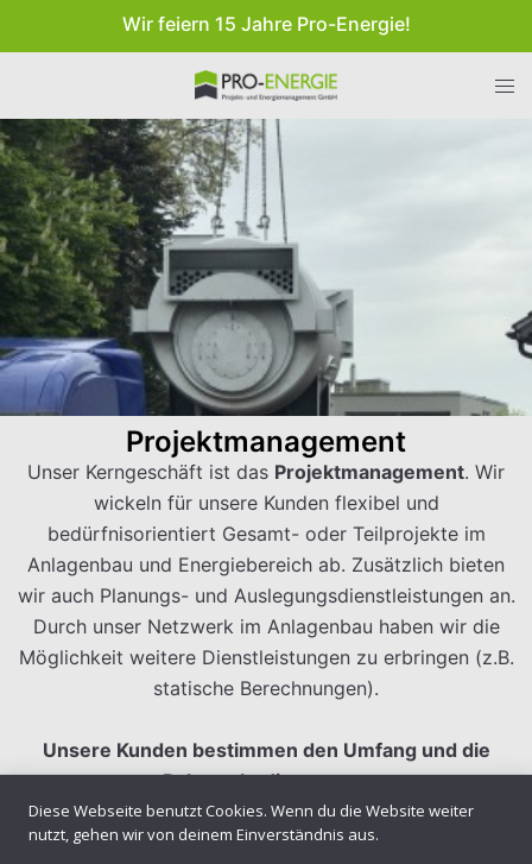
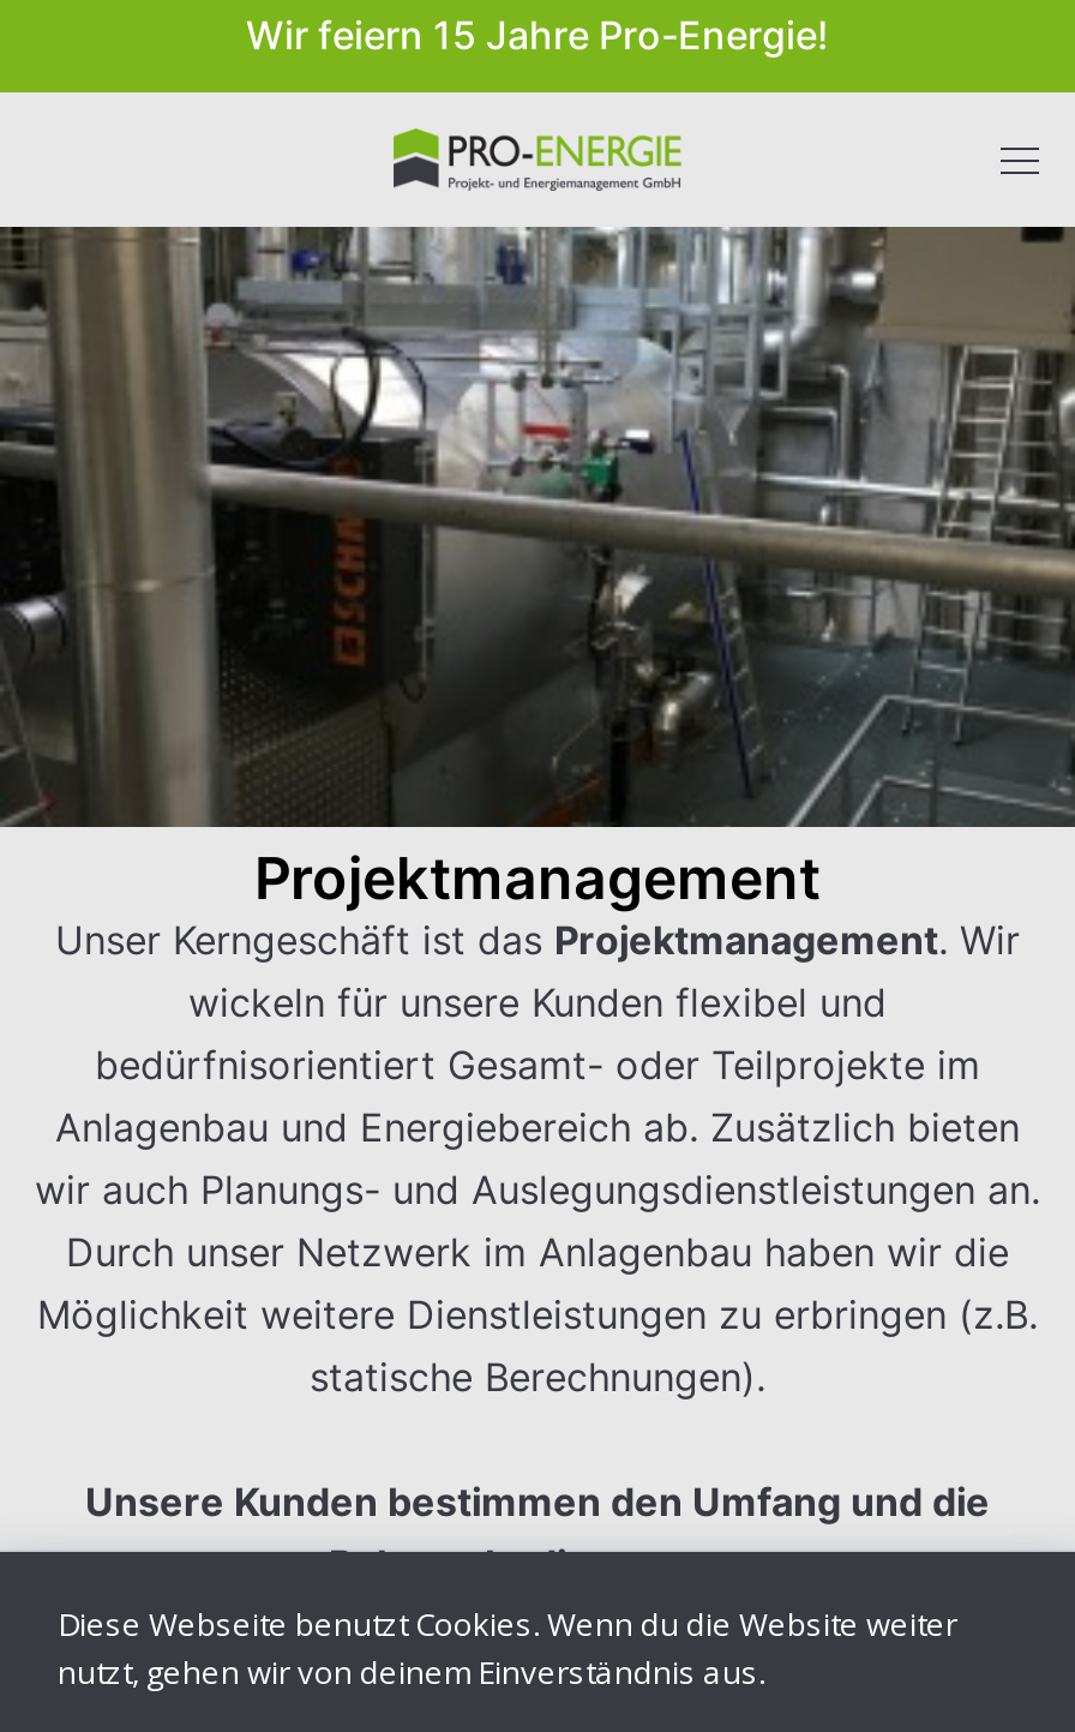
[4,118,528,417] [image] -> [7,224,1068,829] [image]

